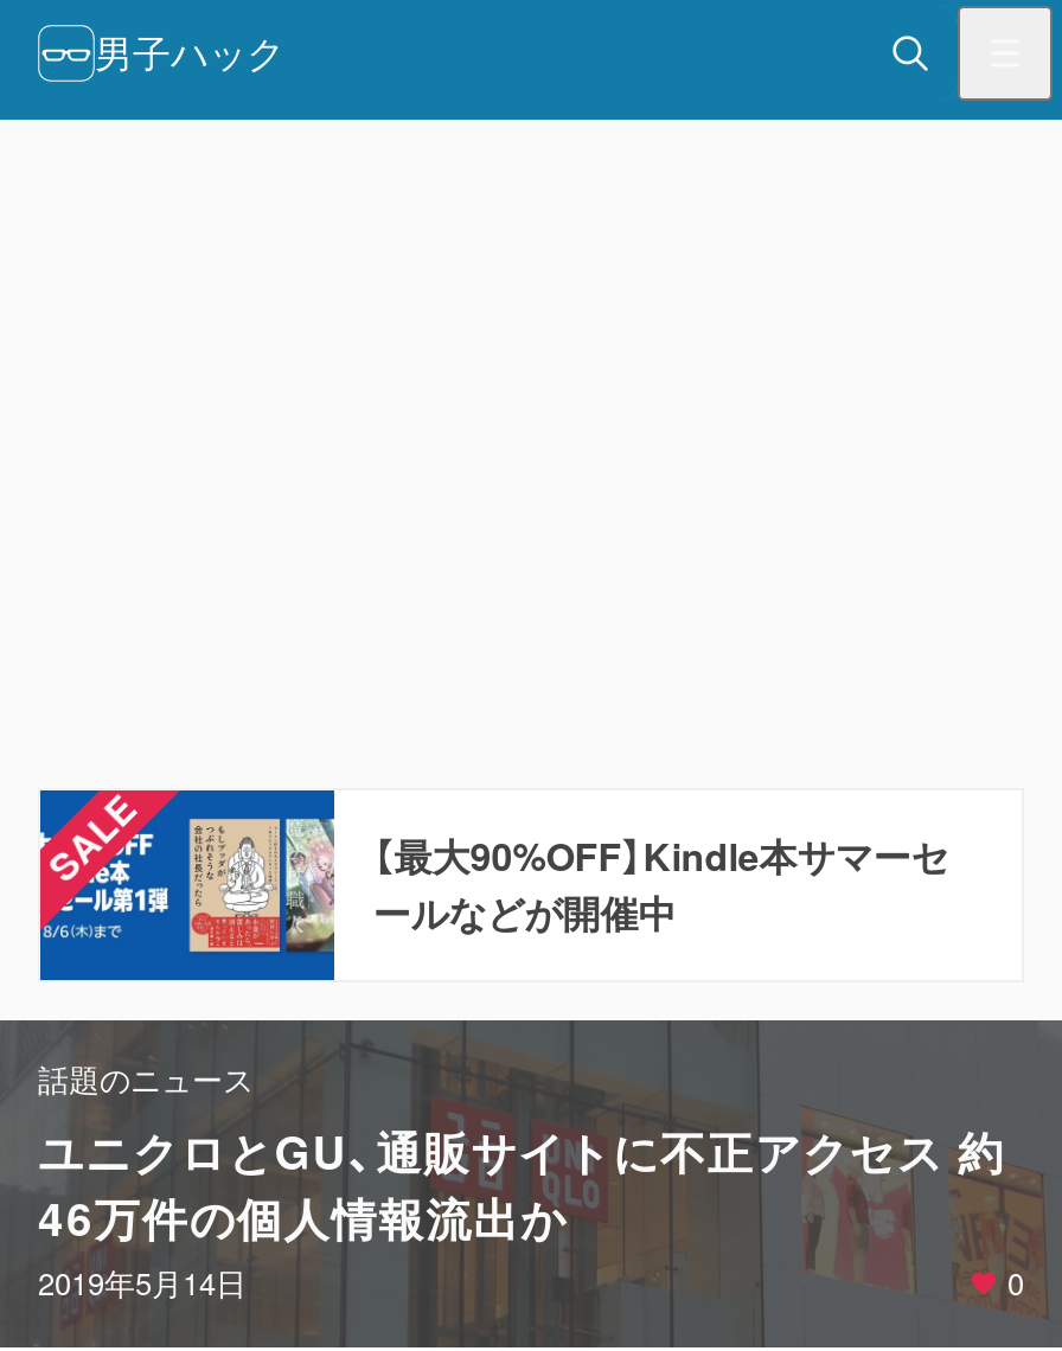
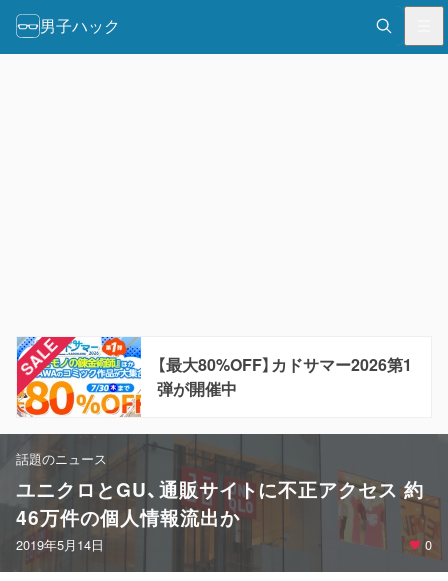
[38,788,949,982] [image] | 【最大90%OFF】Kindle本サマーセ | ールなどが開催中 -> [16,336,412,417] [image] | 【最大80%OFF】カドサマー2026第1 | 弾が開催中

